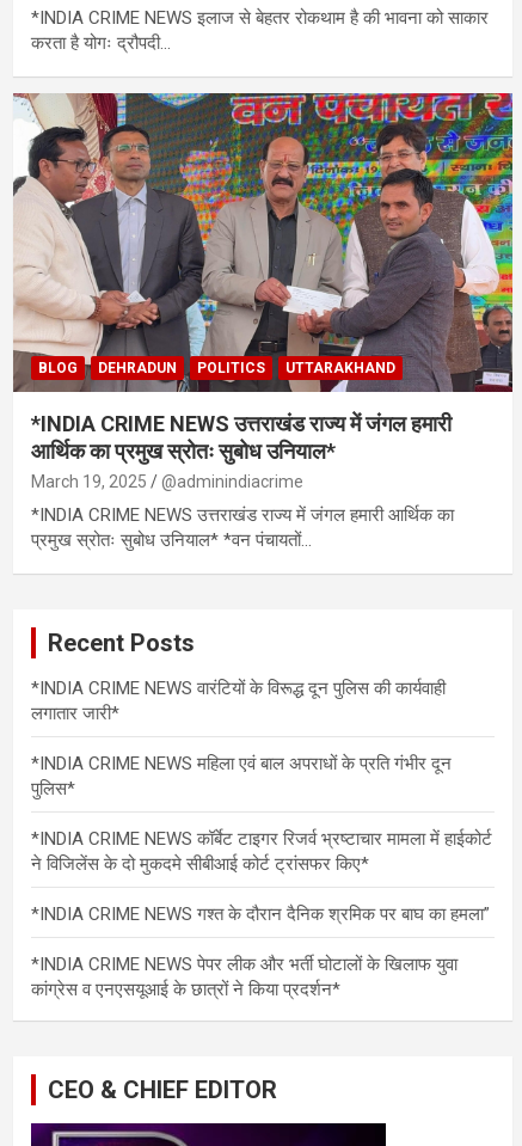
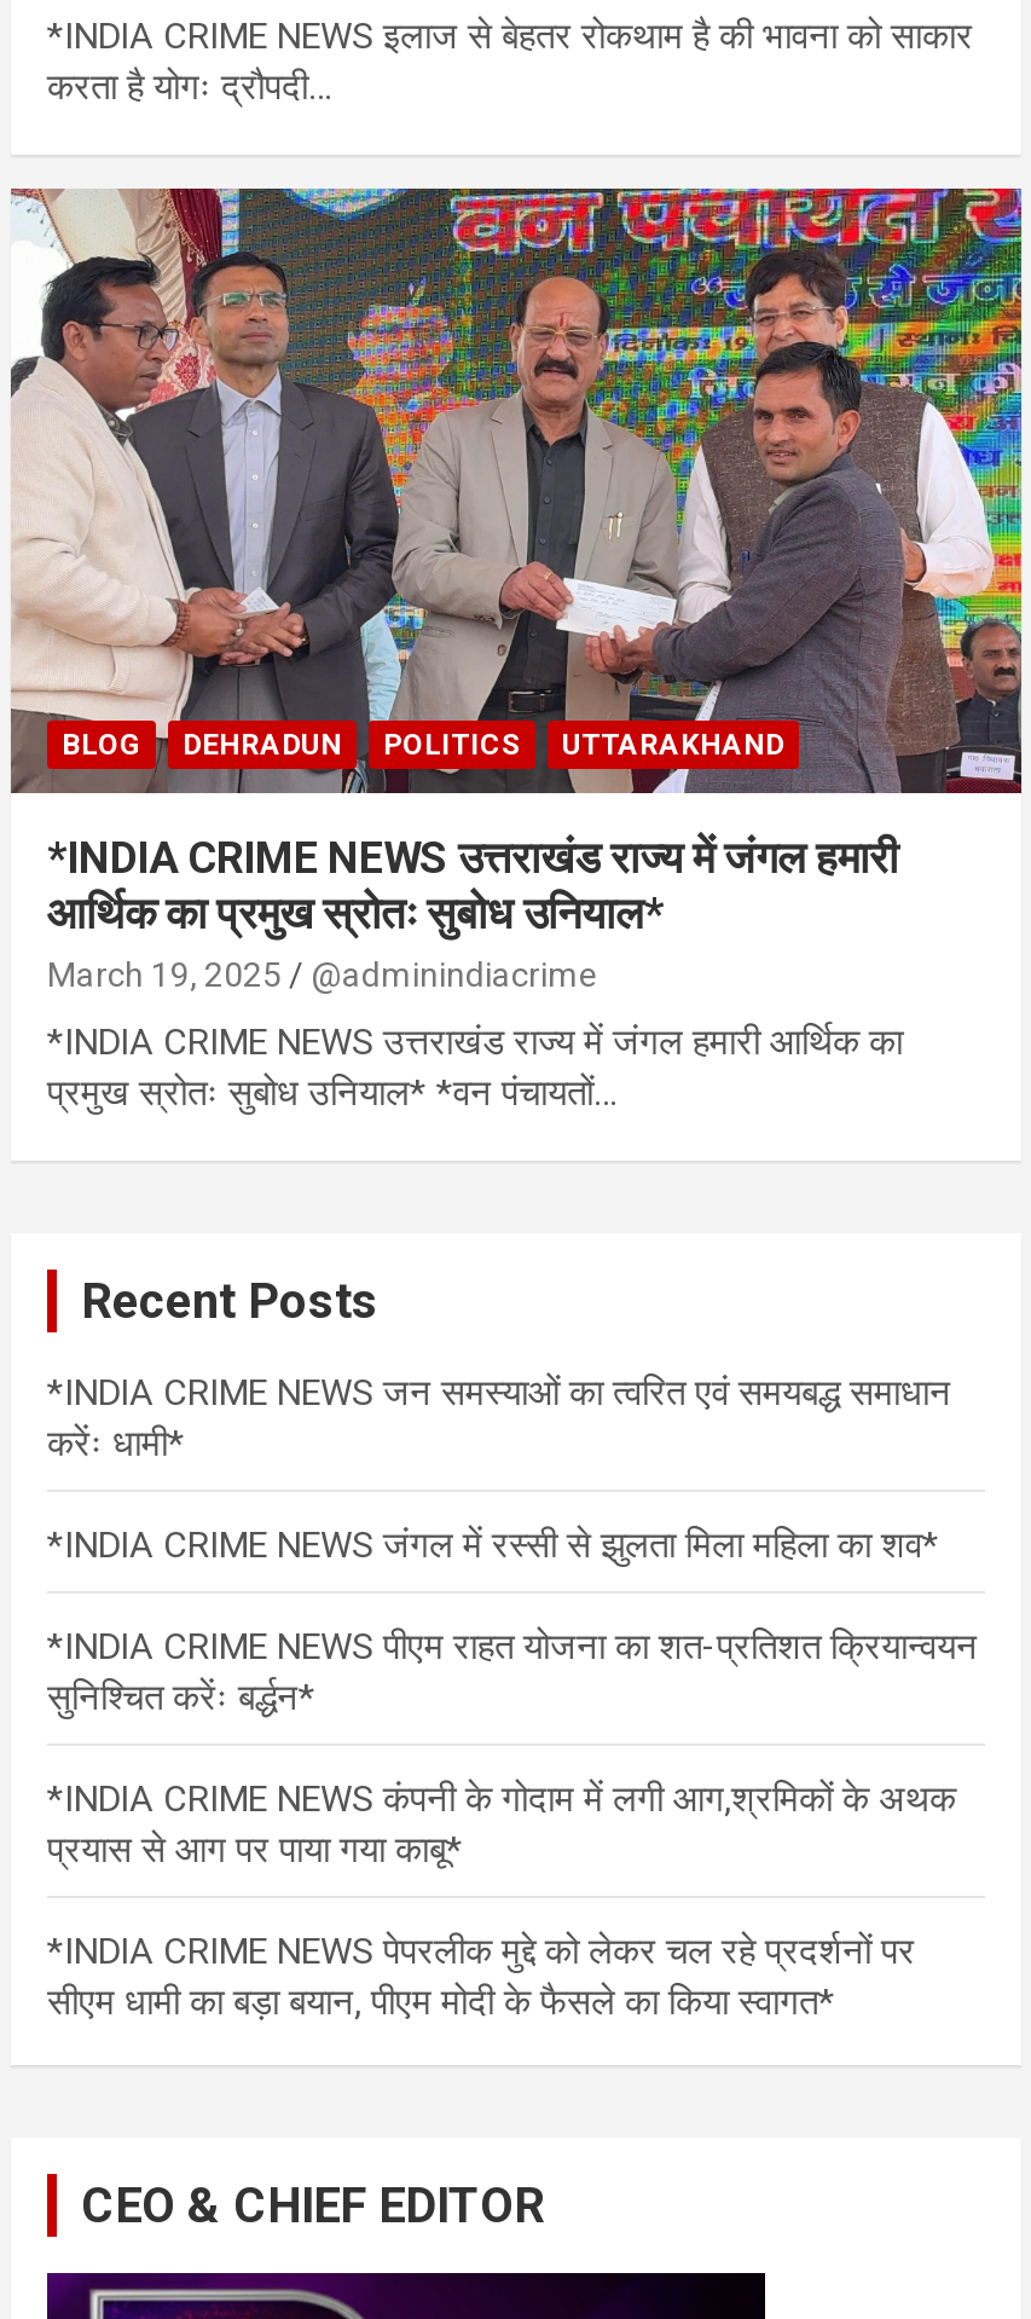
[31,678,446,725] *INDIA CRIME NEWS वारंटियों के विरूद्ध दून पुलिस की कार्यवाही | लगातार जारी* -> [47,1372,951,1466] *INDIA CRIME NEWS जन समस्याओं का त्वरित एवं समयबद्ध समाधान | करेंः धामी*
[31,753,452,800] *INDIA CRIME NEWS महिला एवं बाल अपराधों के प्रति गंभीर दून | पुलिस* -> [47,1524,939,1568] *INDIA CRIME NEWS जंगल में रस्सी से झुलता मिला महिला का शव*
[31,829,492,875] *INDIA CRIME NEWS कॉर्बेट टाइगर रिजर्व भ्रष्टाचार मामला में हाईकोर्ट | ने विजिलेंस के दो मुकदमे सीबीआई कोर्ट ट्रांसफर किए* -> [47,1626,978,1720] *INDIA CRIME NEWS पीएम राहत योजना का शत-प्रतिशत क्रियान्वयन | सुनिश्चित करेंः बर्द्धन*
[31,904,490,925] *INDIA CRIME NEWS गश्त के दौरान दैनिक श्रमिक पर बाघ का हमला” -> [47,1778,956,1873] *INDIA CRIME NEWS कंपनी के गोदाम में लगी आग,श्रमिकों के अथक | प्रयास से आग पर पाया गया काबू*
[31,954,457,1001] *INDIA CRIME NEWS पेपर लीक और भर्ती घोटालों के खिलाफ युवा | कांग्रेस व एनएसयूआई के छात्रों ने किया प्रदर्शन* -> [47,1931,915,2025] *INDIA CRIME NEWS पेपरलीक मुद्दे को लेकर चल रहे प्रदर्शनों पर | सीएम धामी का बड़ा बयान, पीएम मोदी के फैसले का किया स्वागत*

